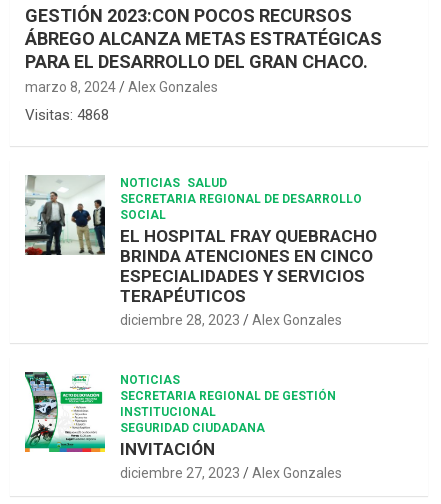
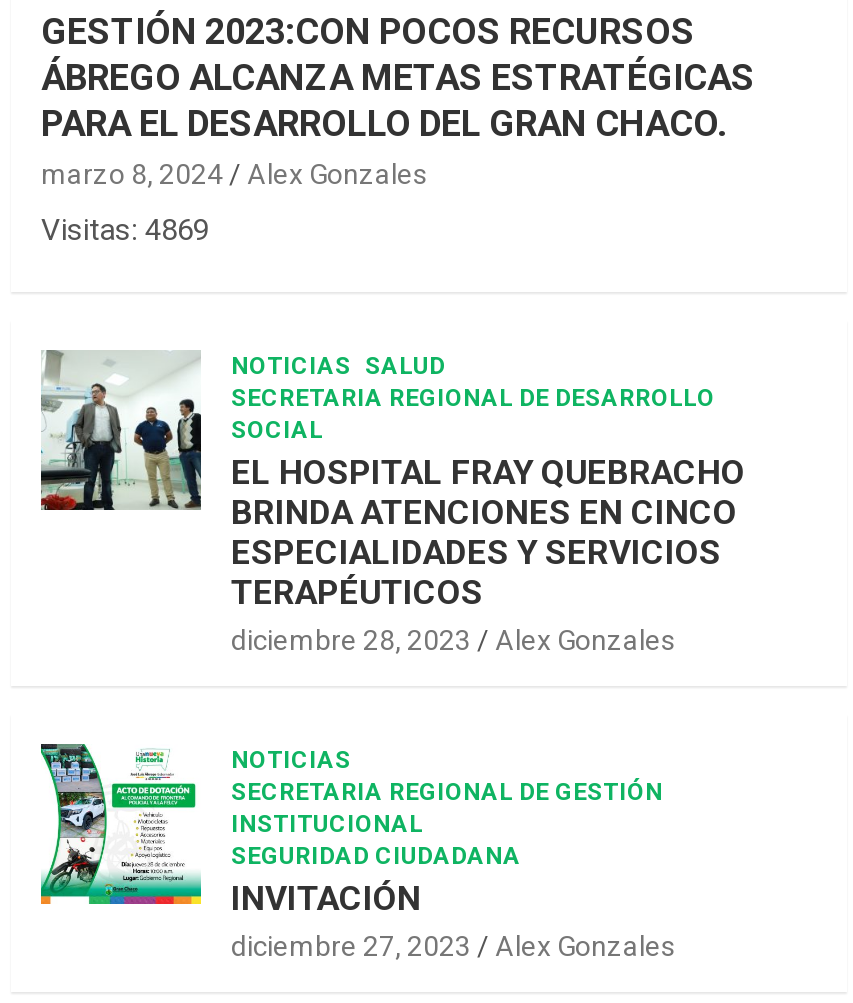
[25,106,109,124] Visitas: 4868 -> [41,211,209,247] Visitas: 4869

